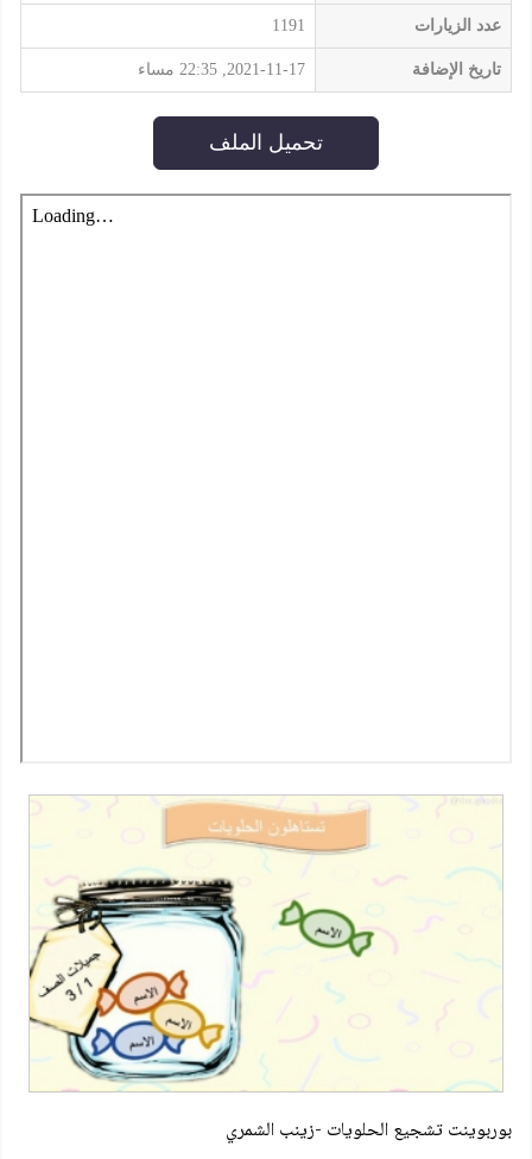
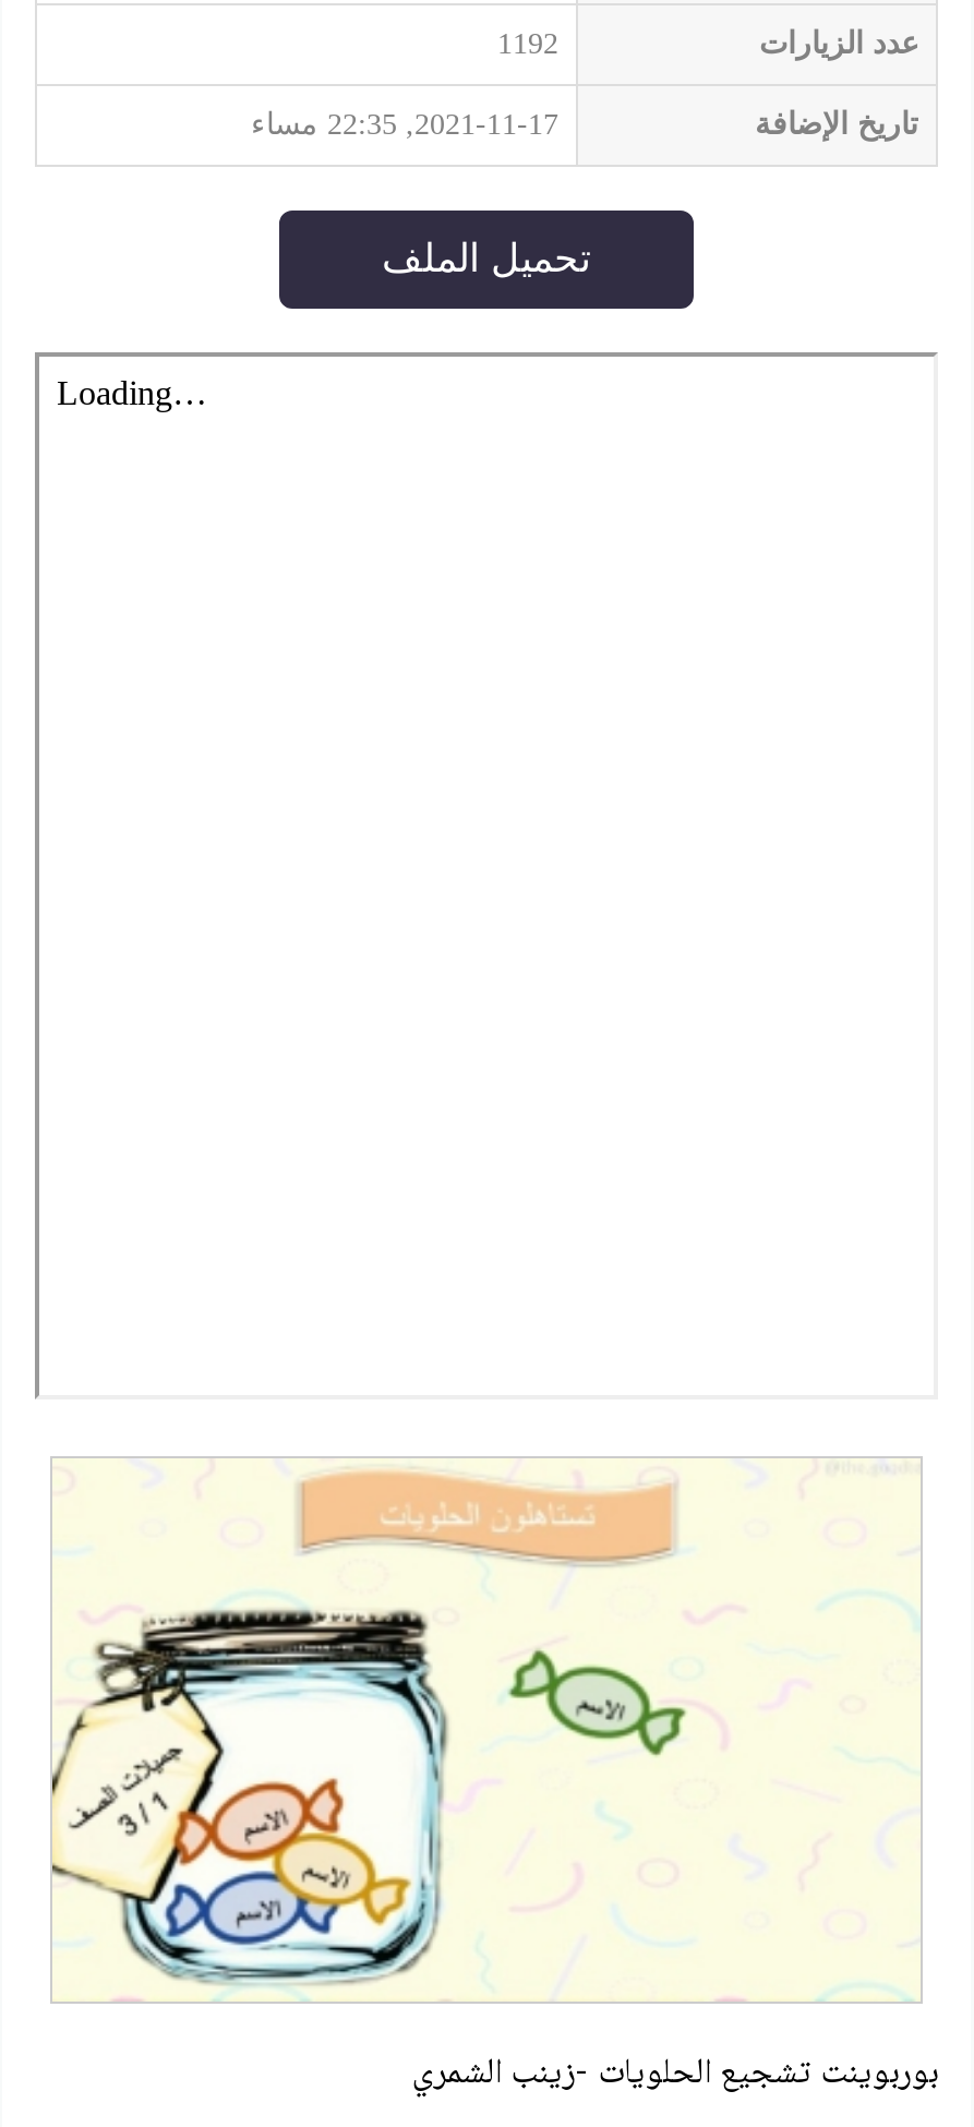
[272,17,305,34] 1191 -> [497,27,558,60] 1192

